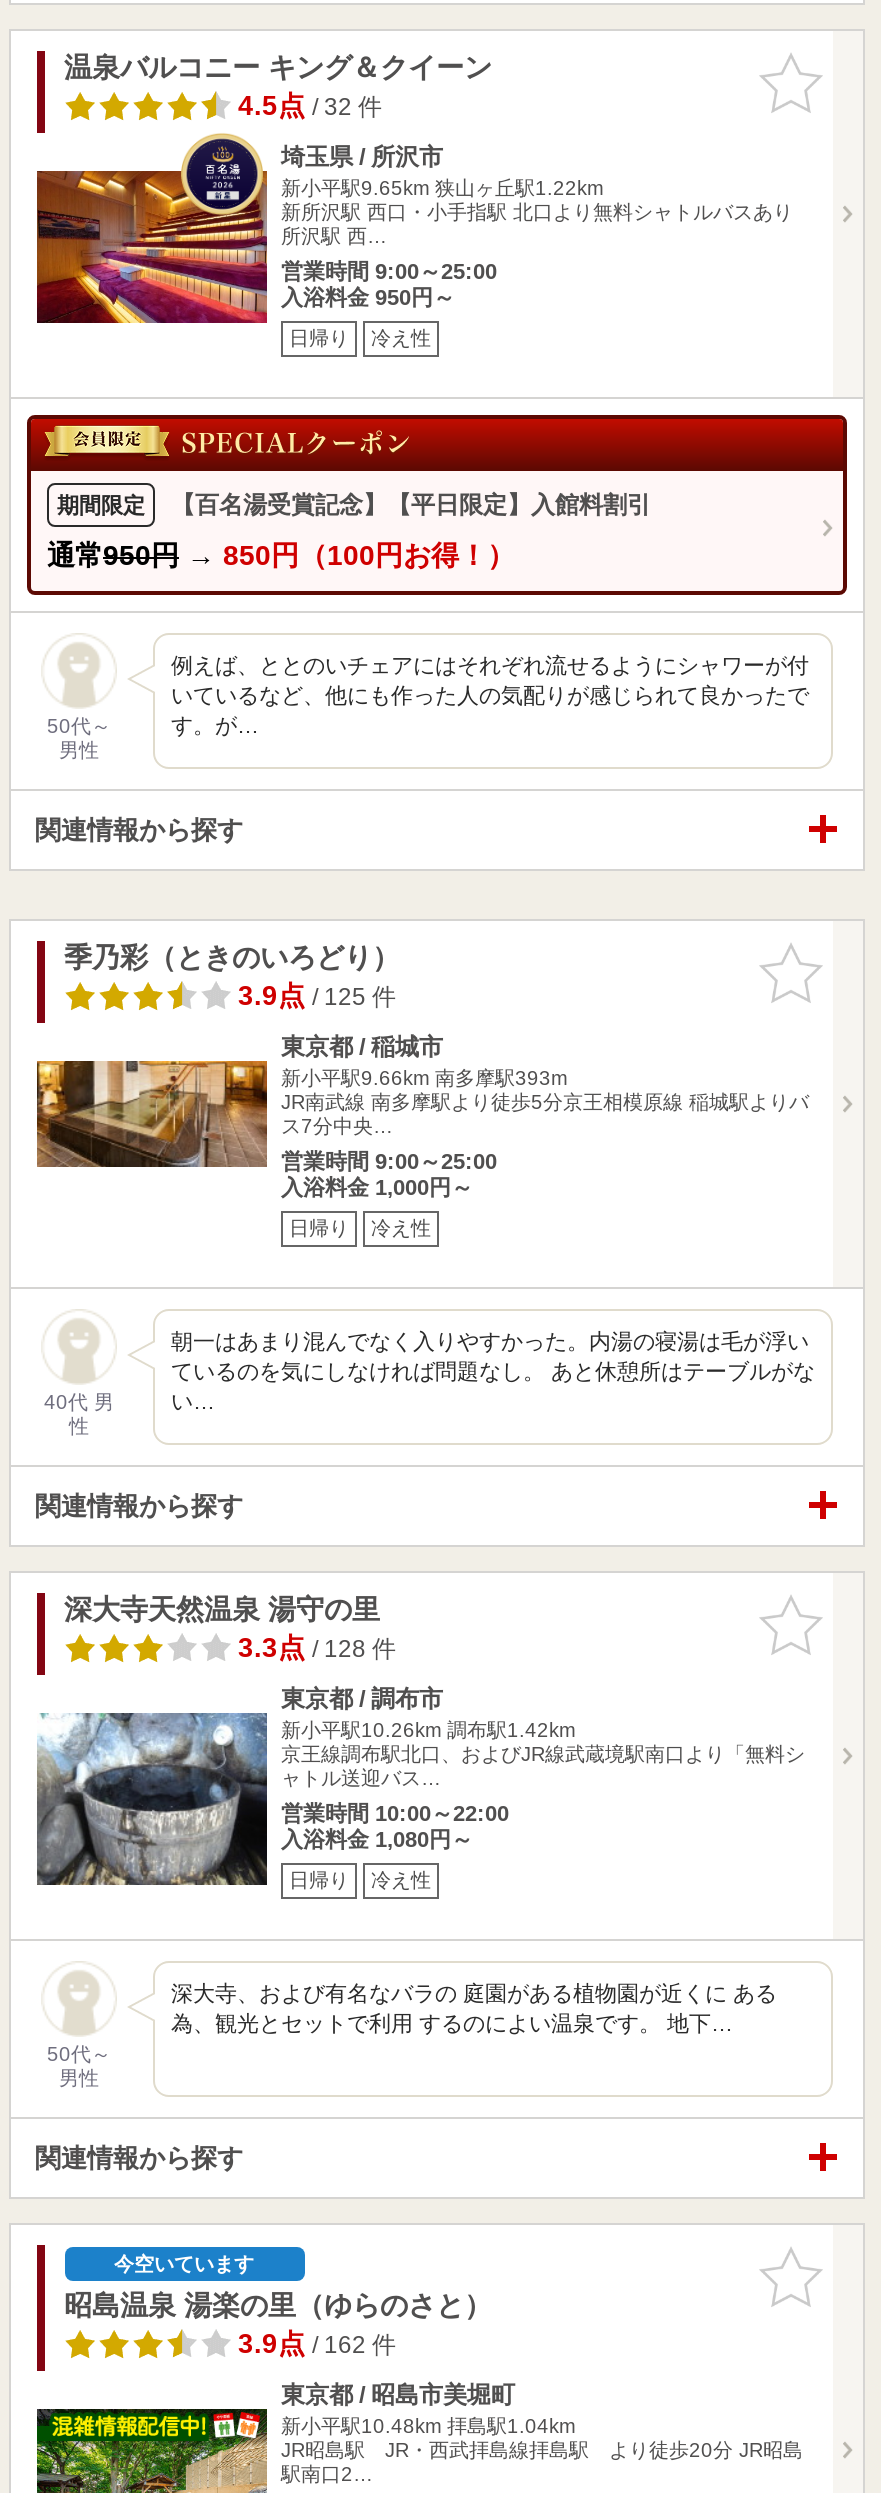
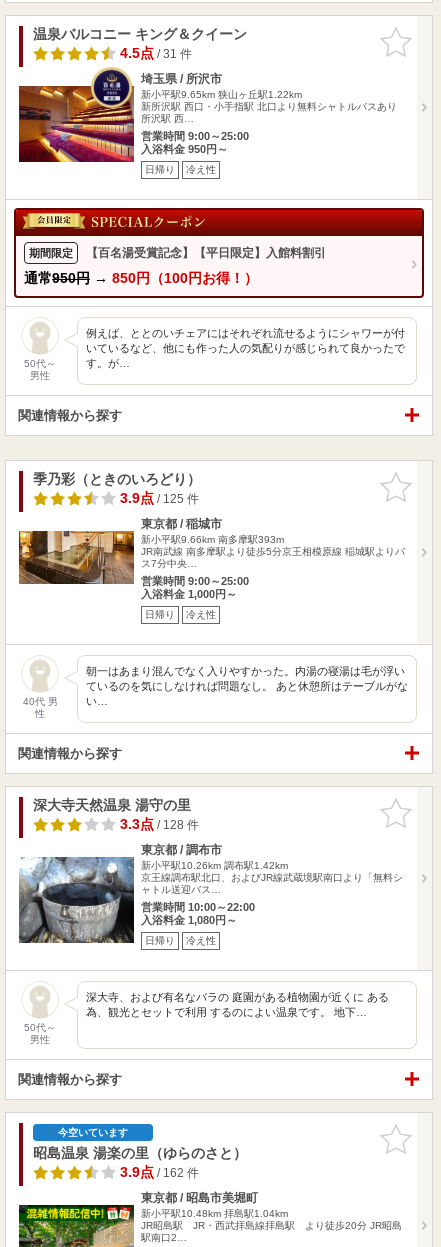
[238,90,382,120] 4.5点/ 32 件 -> [119,46,191,61] 4.5点/ 31 件

